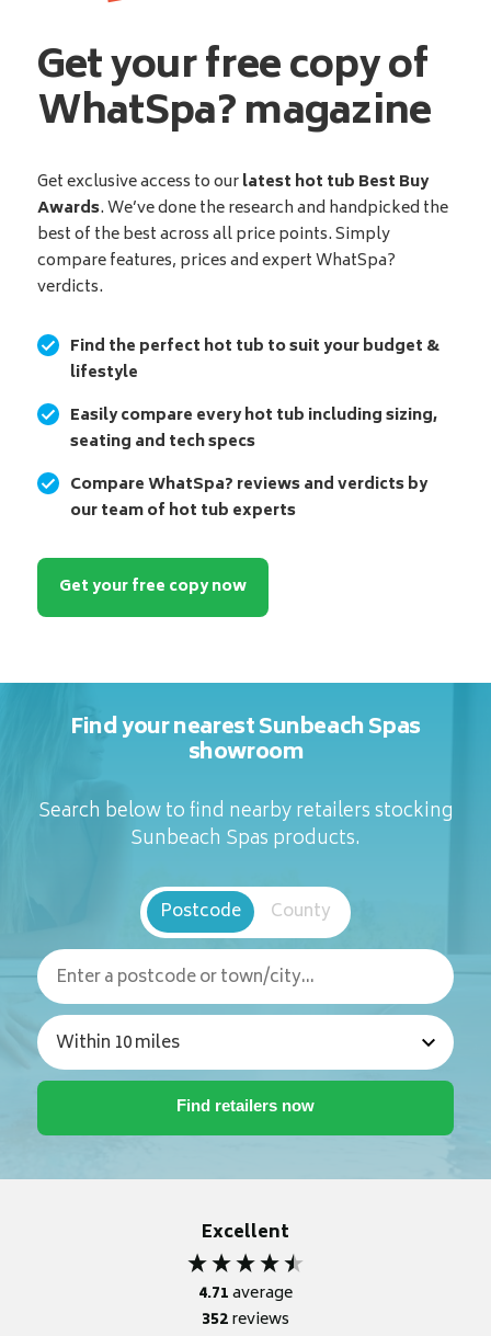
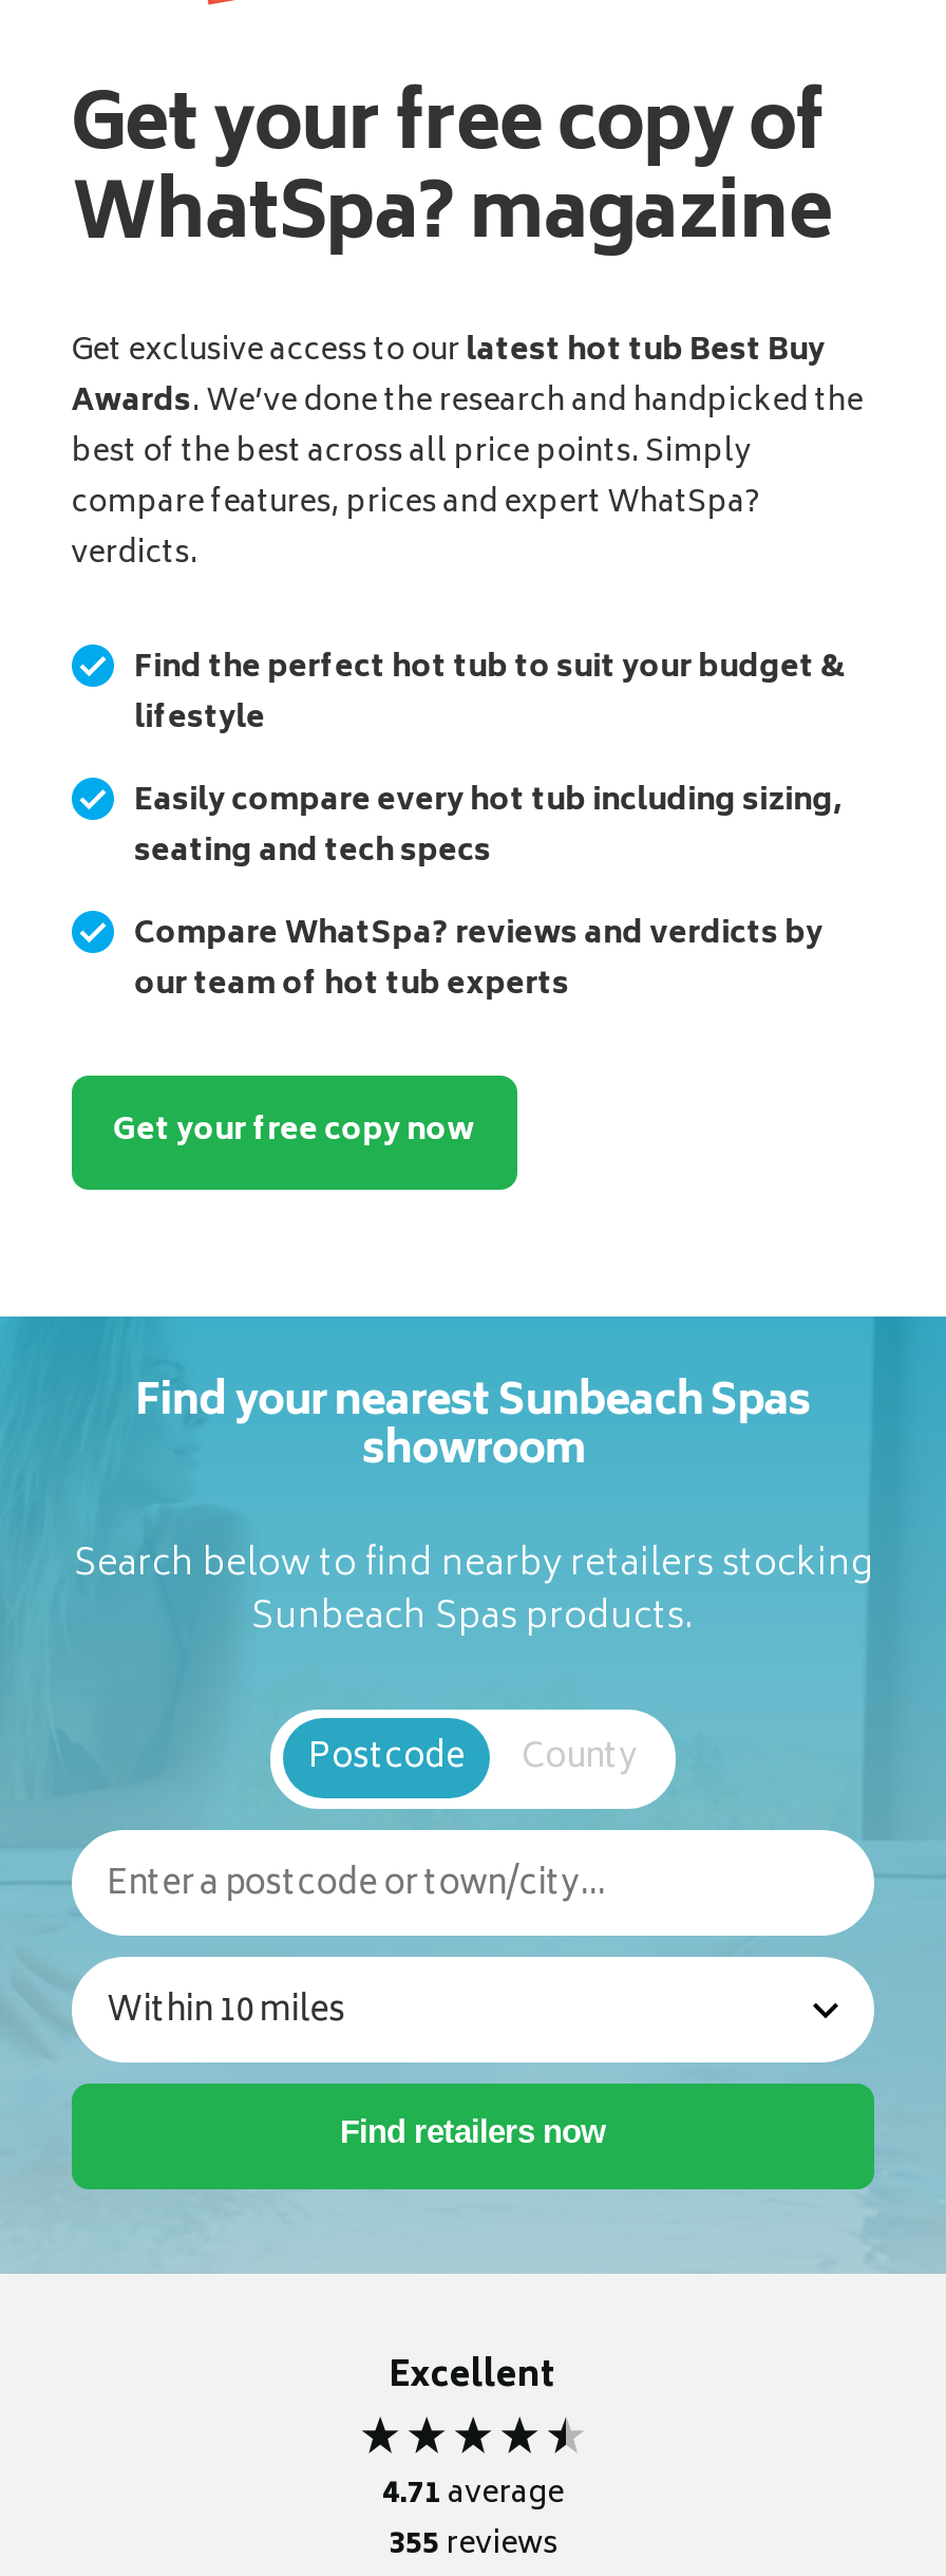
[202,1306,289,1333] 352 reviews -> [389,2518,557,2571] 355 reviews

